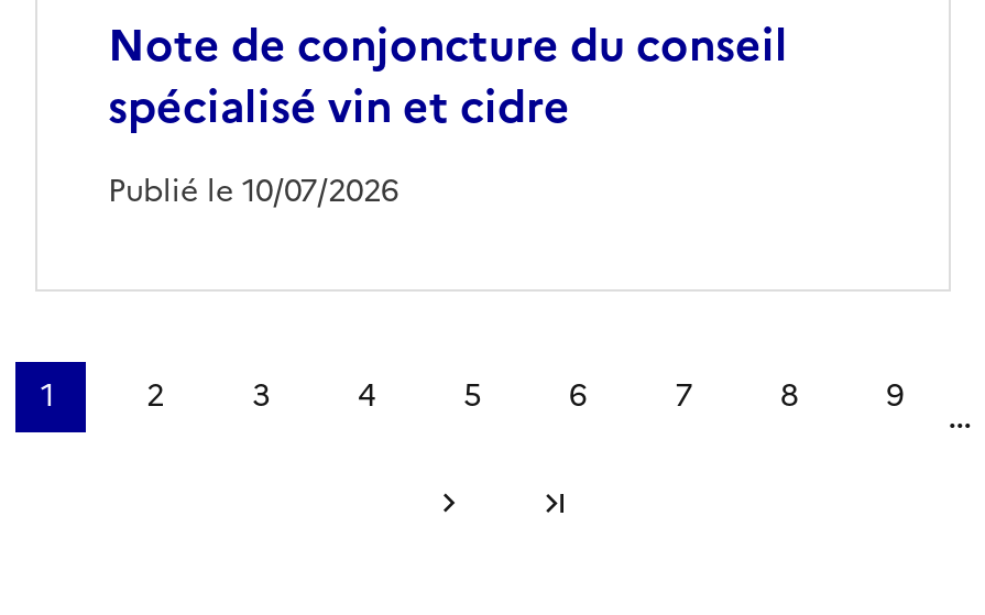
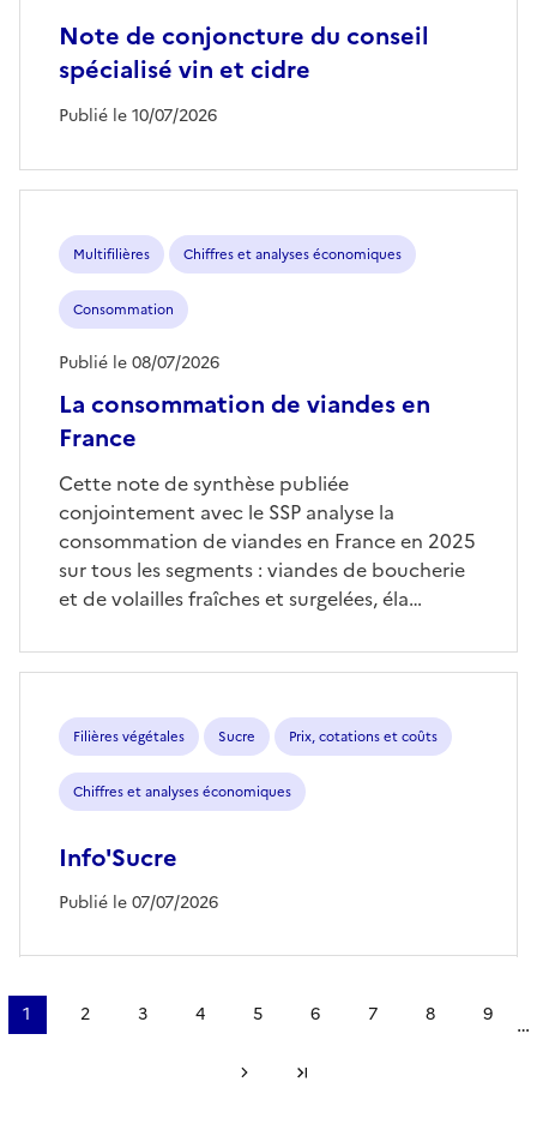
none -> [59,244,430,455] Multifilières | Chiffres et analyses économiques | Consommation | La consommation de viandes en | France
none -> [59,350,219,375] Publié le 08/07/2026
none -> [59,469,476,613] Cette note de synthèse publiée | conjointement avec le SSP analyse la | consommation de viandes en France en 2025 | sur tous les segments : viandes de boucherie | et de volailles fraîches et surgelées, éla…
none -> [59,727,438,916] Filières végétales | Sucre | Prix, cotations et coûts | Chiffres et analyses économiques | Info'Sucre | Publié le 07/07/2026

